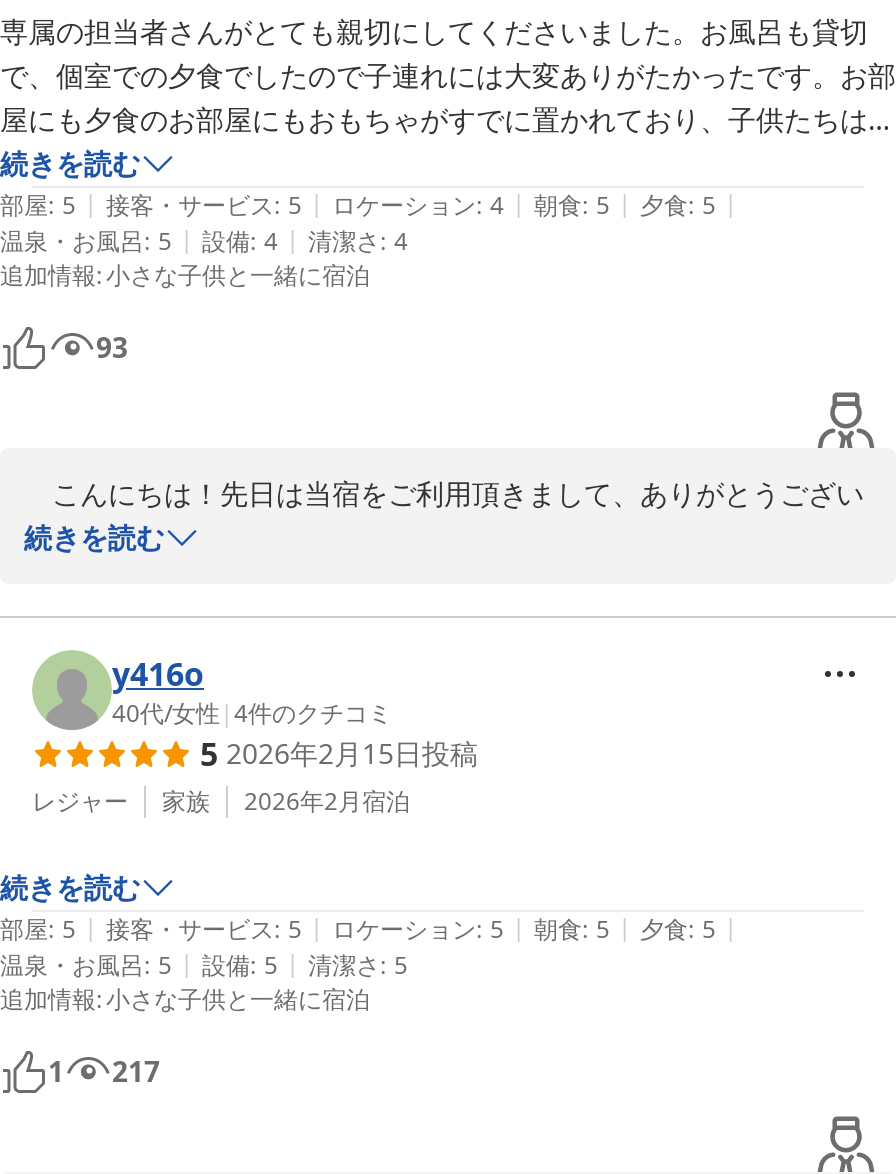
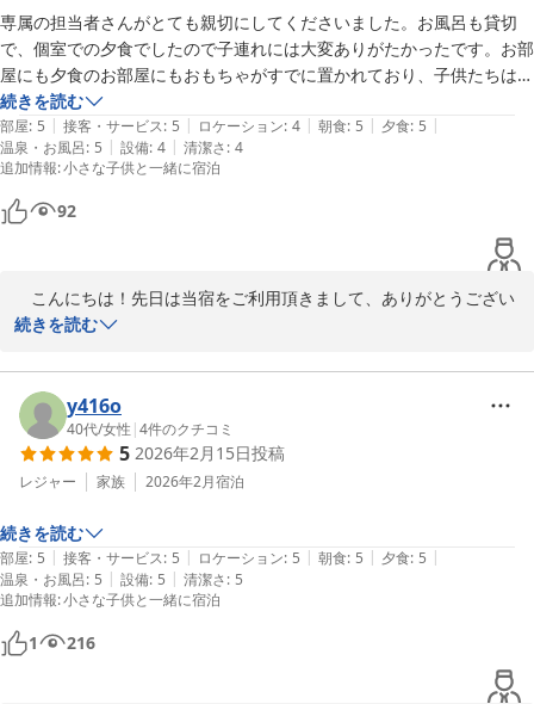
[96,328,128,366] 93 -> [57,199,76,222] 92
[48,1052,160,1090] 1 217 -> [29,631,95,654] 1 216

